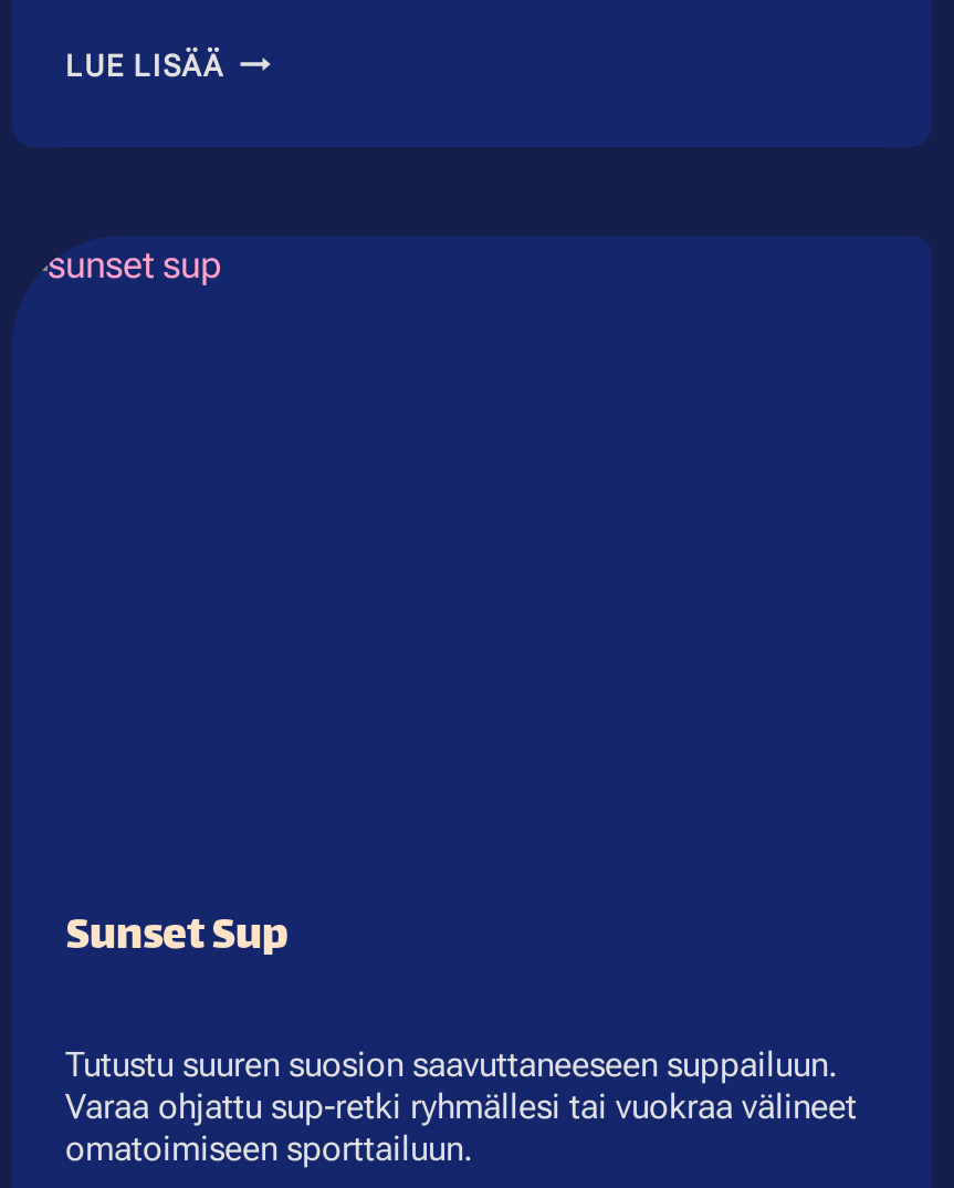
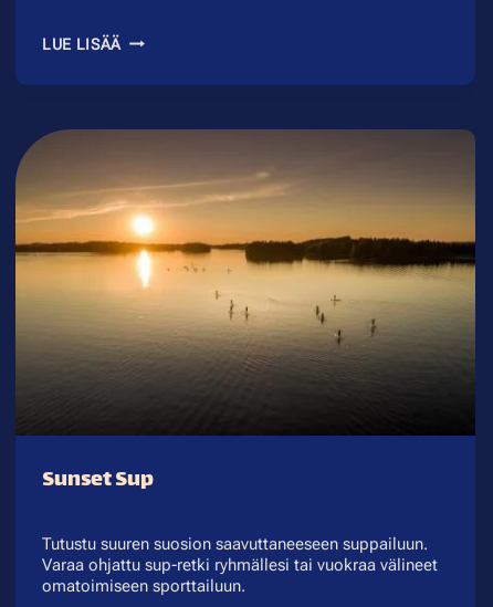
none -> [14,129,476,437] [image]

